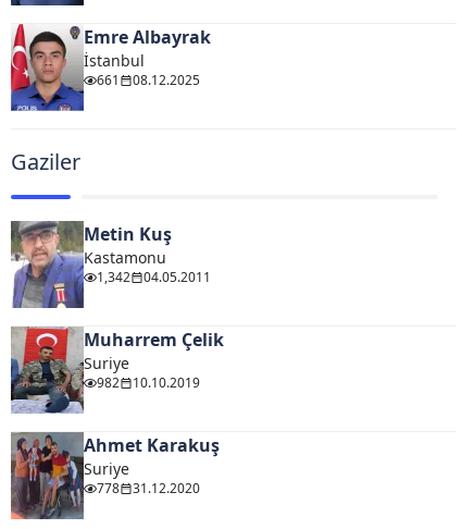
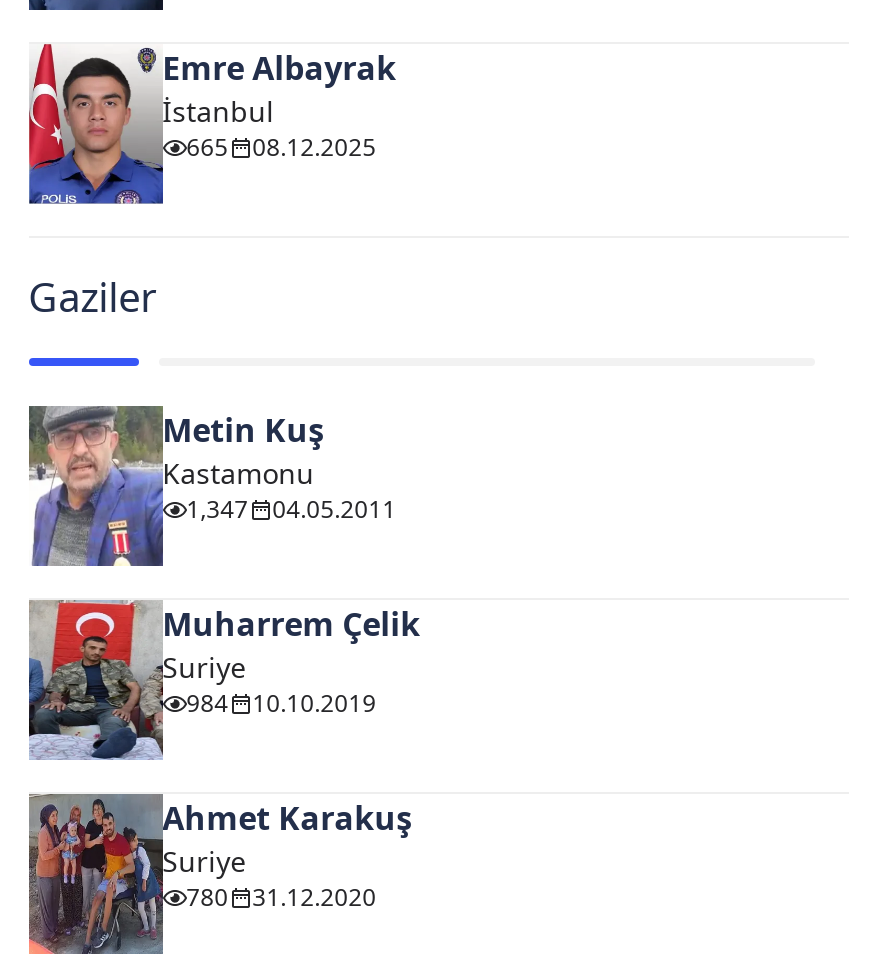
[96,70,200,89] 661 08.12.2025 -> [186,129,376,163] 665 08.12.2025
[96,267,210,286] 1,342 04.05.2011 -> [186,491,396,525] 1,347 04.05.2011
[96,373,200,391] 982 10.10.2019 -> [186,685,376,719] 984 10.10.2019
[96,478,200,497] 778 31.12.2020 -> [186,879,376,913] 780 31.12.2020

